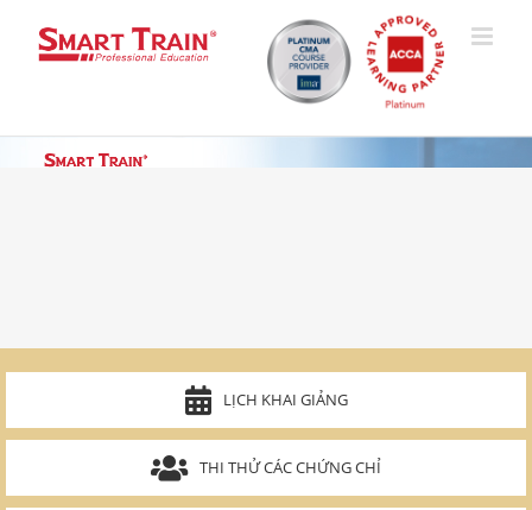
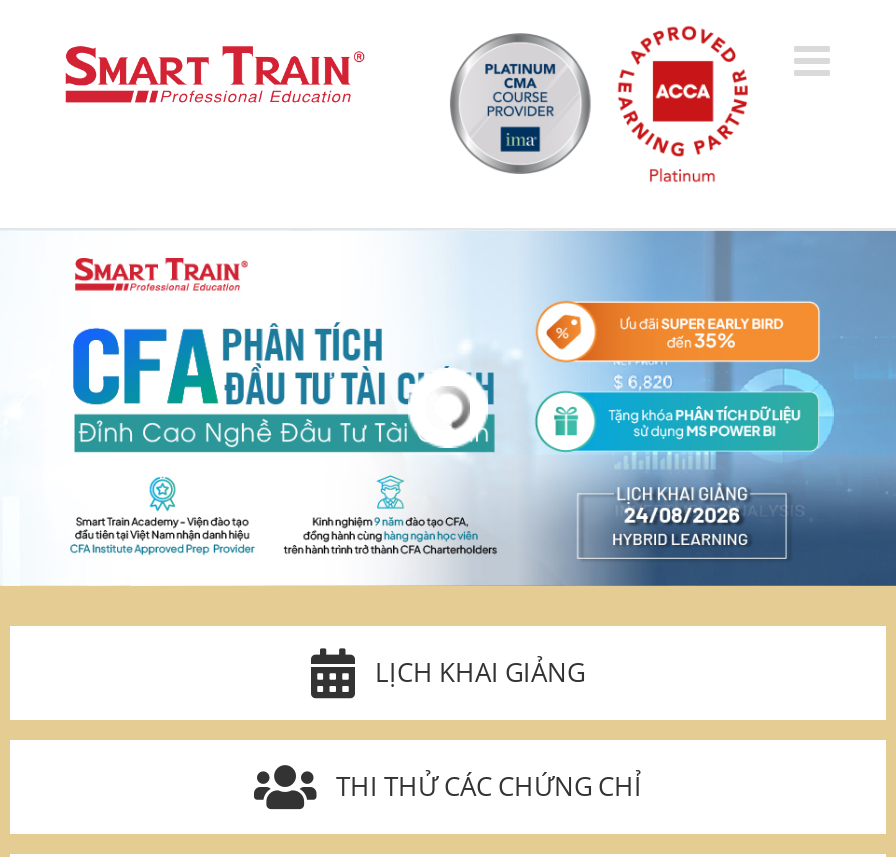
none -> [70,280,890,588] [image]

